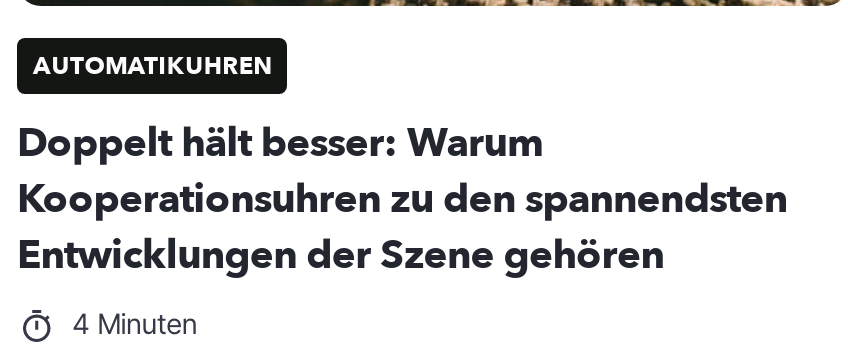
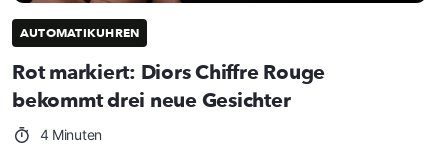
[17,117,787,283] Doppelt hält besser: Warum | Kooperationsuhren zu den spannendsten | Entwicklungen der Szene gehören -> [12,58,325,113] Rot markiert: Diors Chiffre Rouge | bekommt drei neue Gesichter

